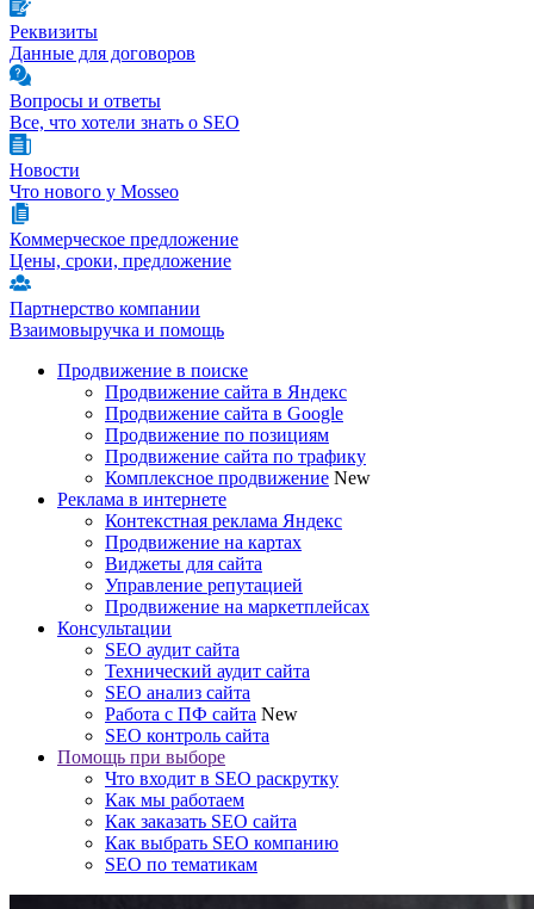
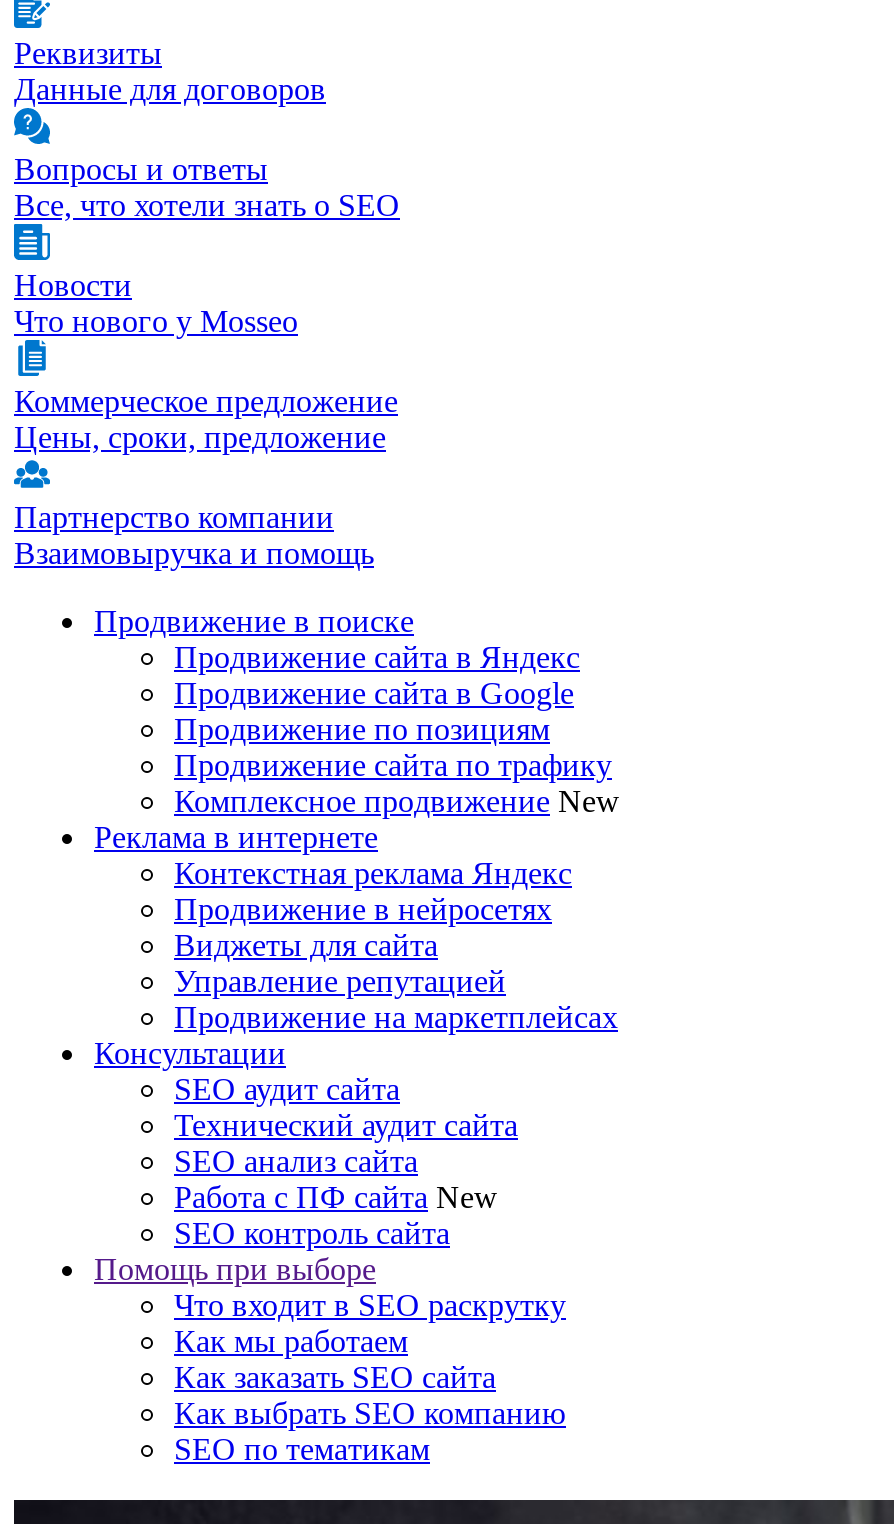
[105,532,302,552] Продвижение на картах -> [174,892,552,926] Продвижение в нейросетях

